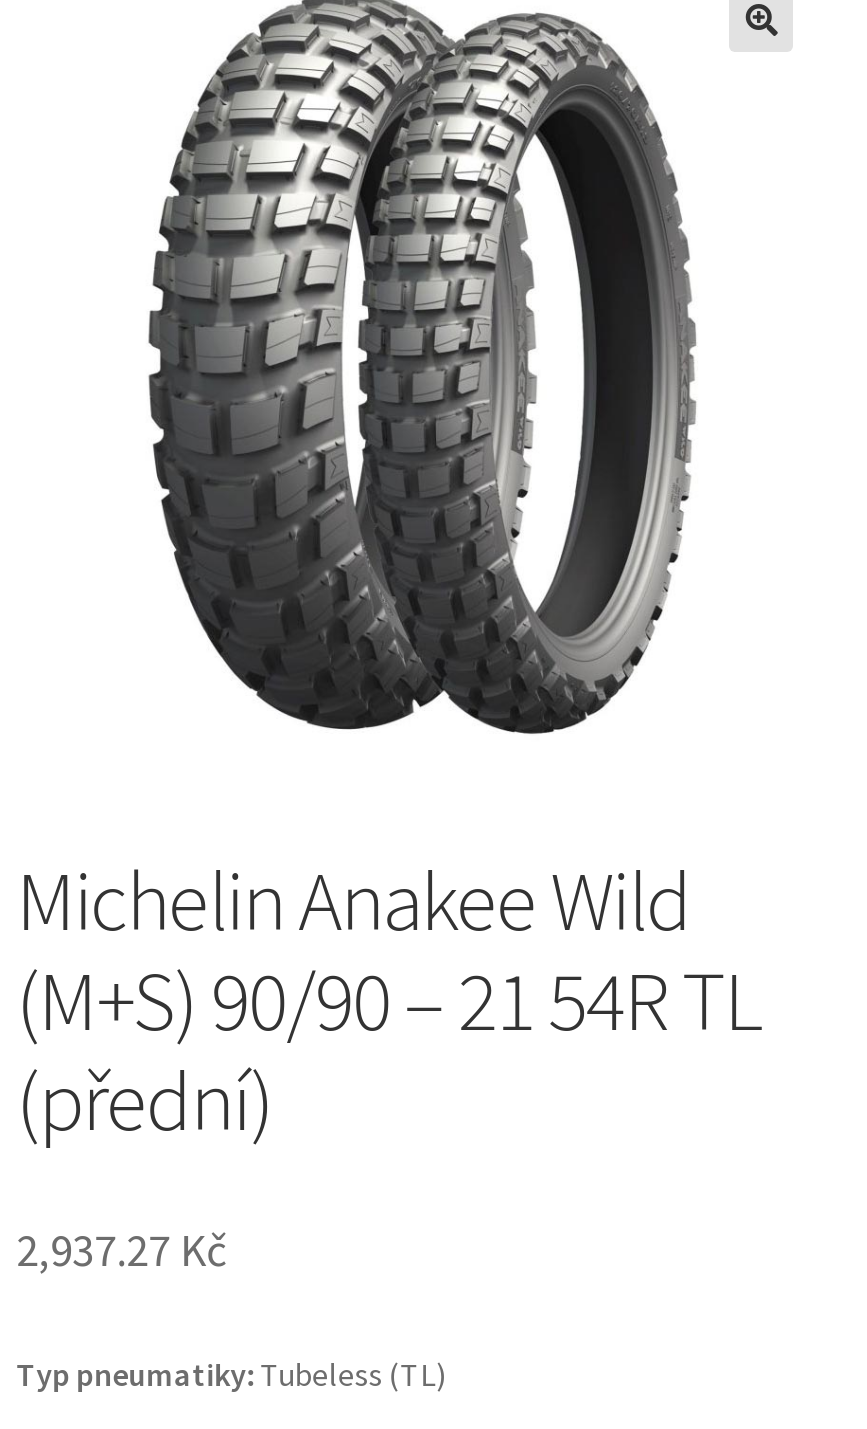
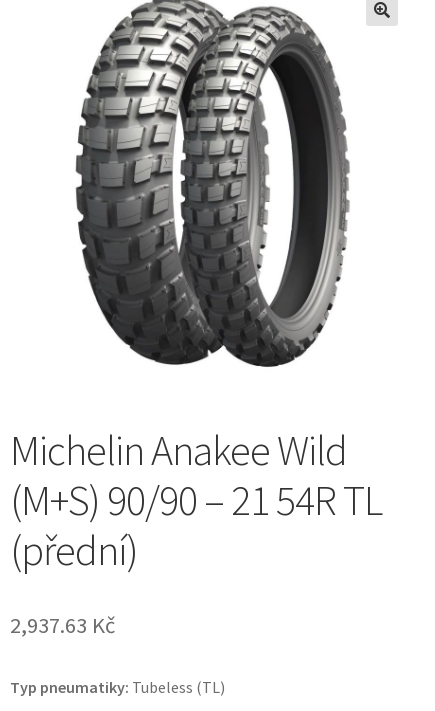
[16,1221,226,1277] 2,937.27 Kč -> [10,611,115,639] 2,937.63 Kč

